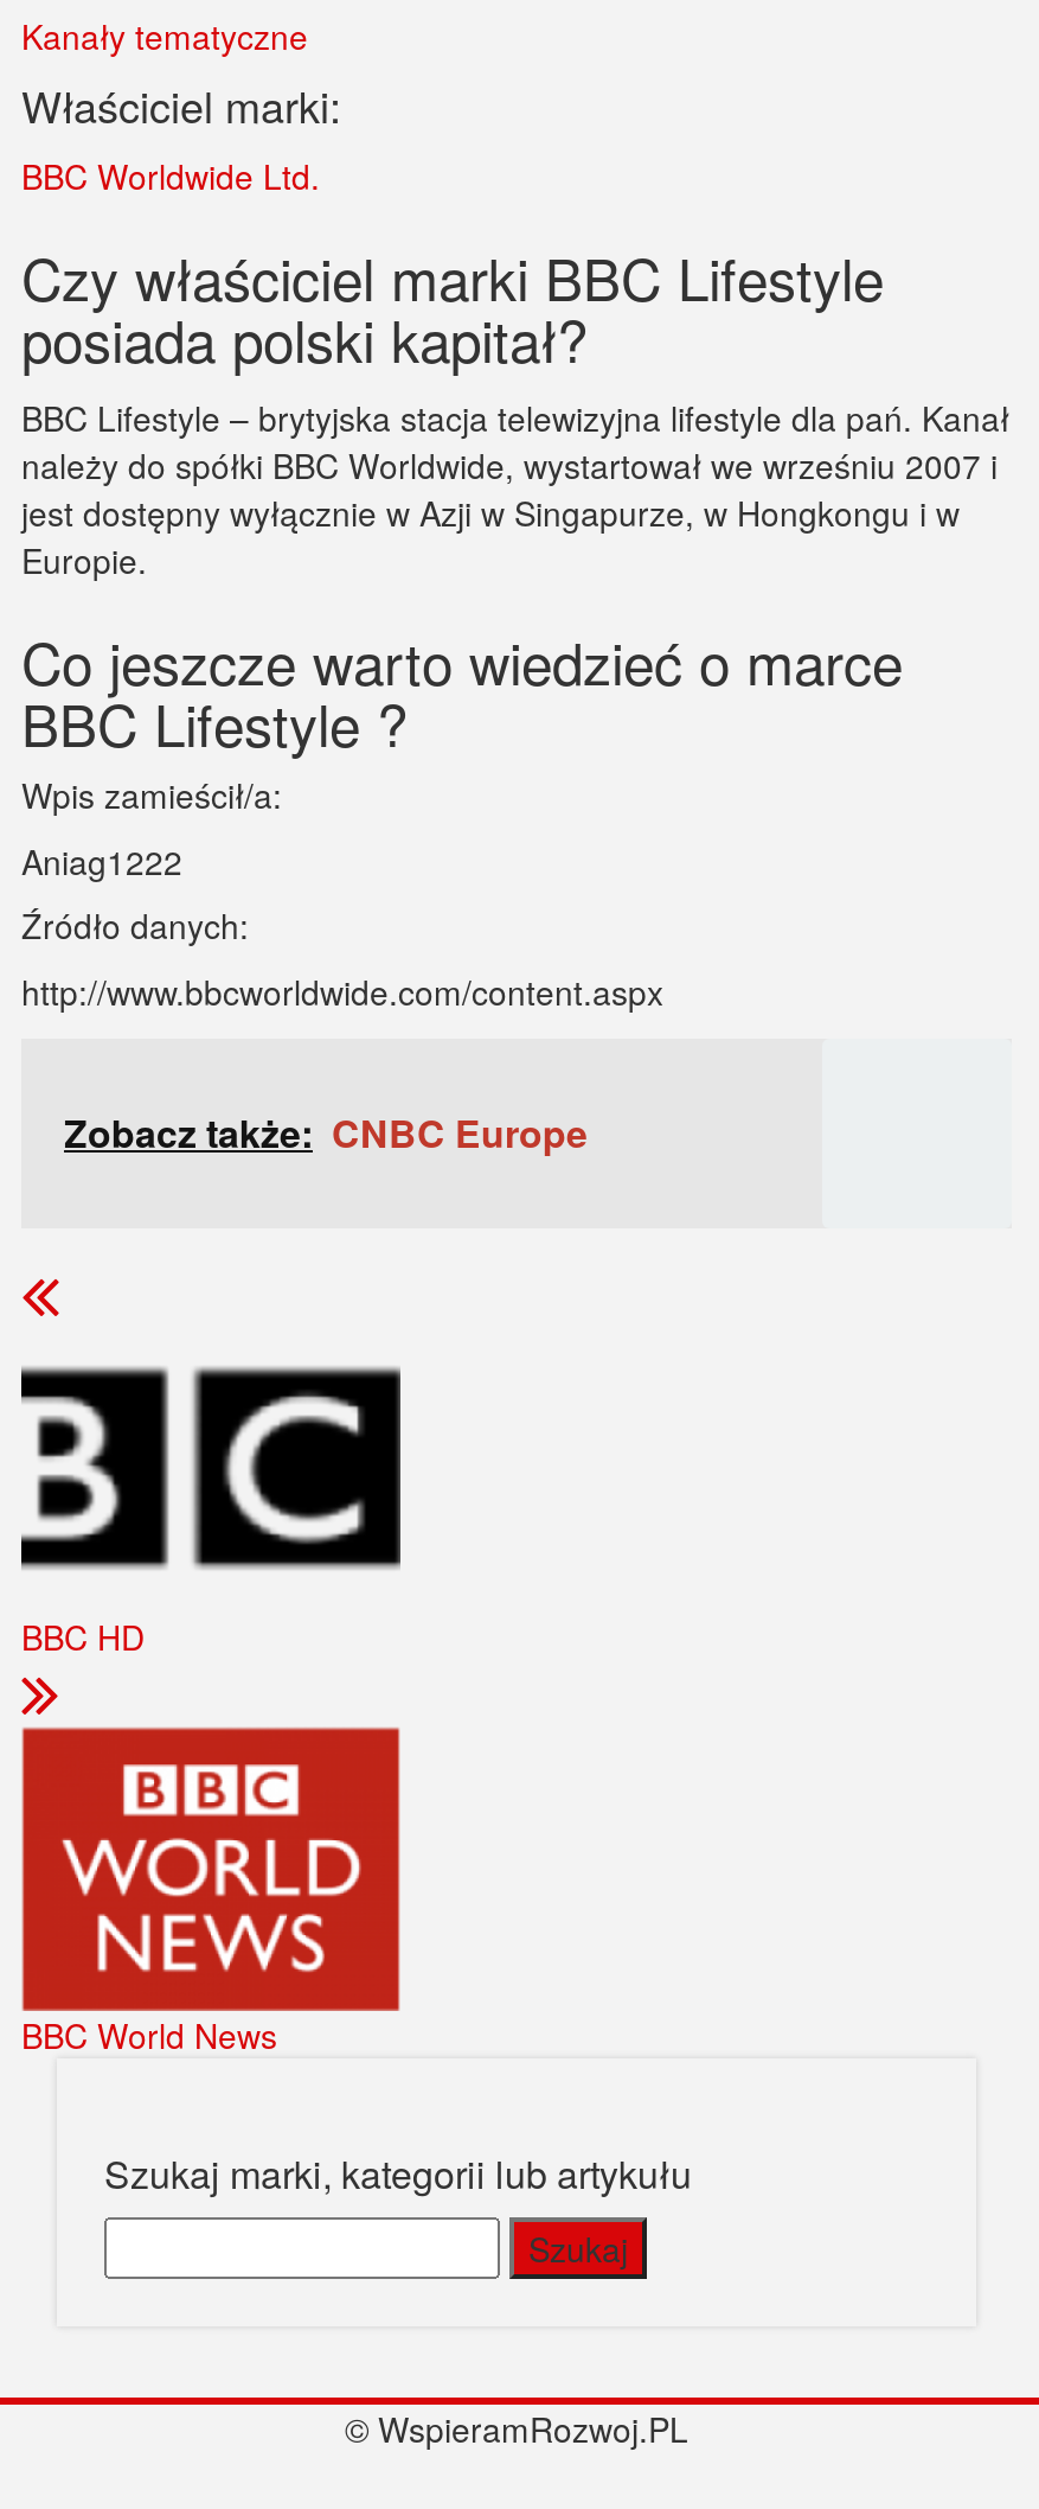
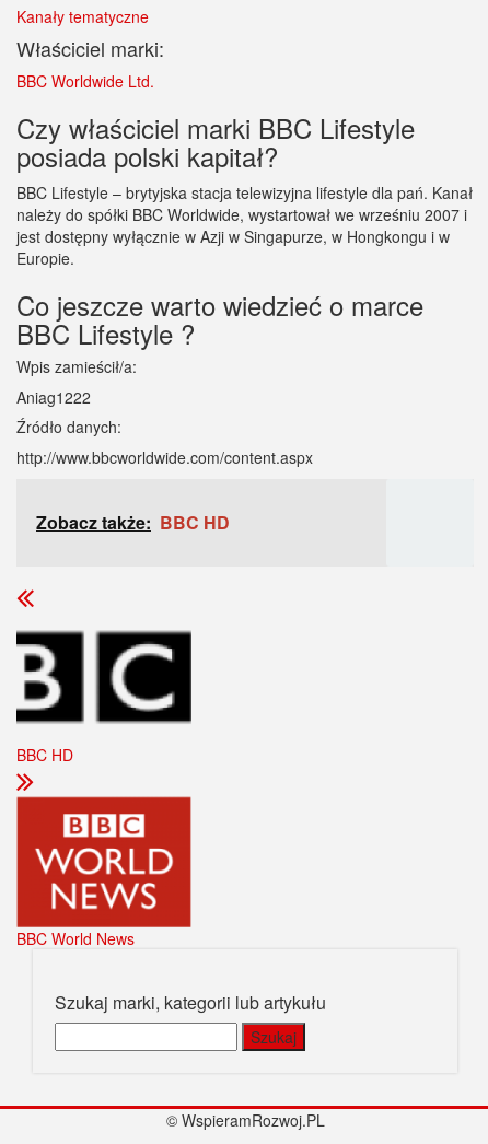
[64,1105,588,1160] Zobacz także: CNBC Europe -> [36,510,230,535] Zobacz także: BBC HD

